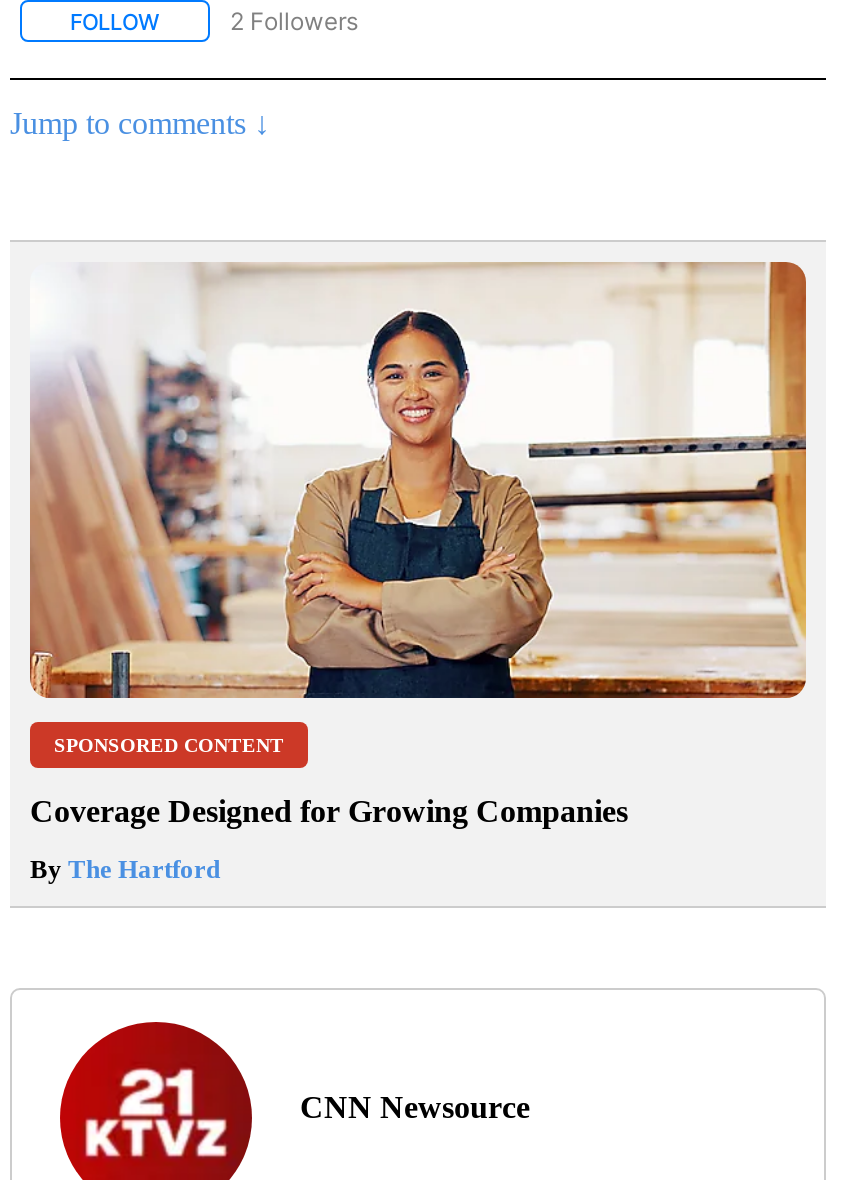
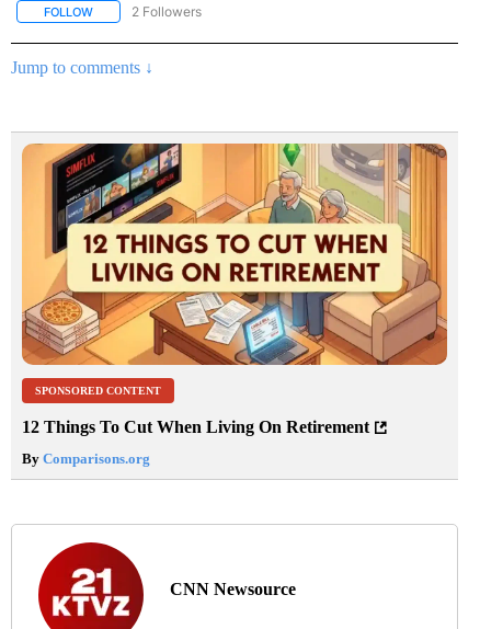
[30,262,808,700] [image] -> [21,142,447,366] [image]
[30,795,628,829] Coverage Designed for Growing Companies -> [22,418,369,437] 12 Things To Cut When Living On Retirement
[30,855,220,885] By The Hartford -> [22,451,150,467] By Comparisons.org

